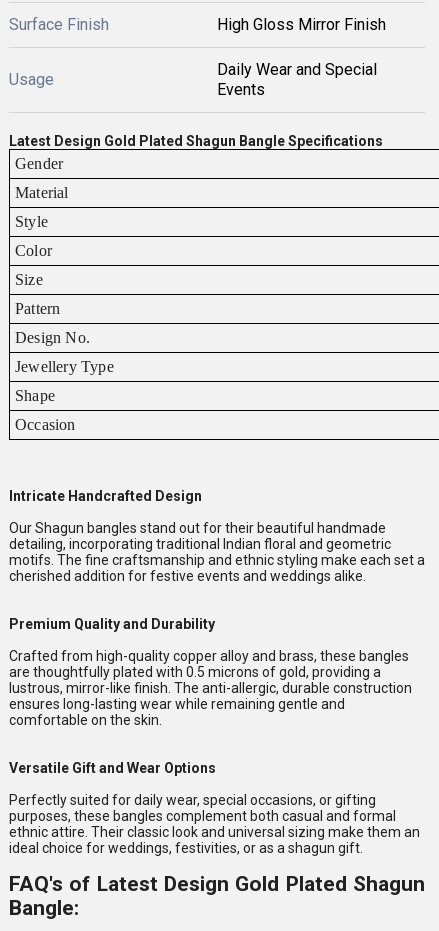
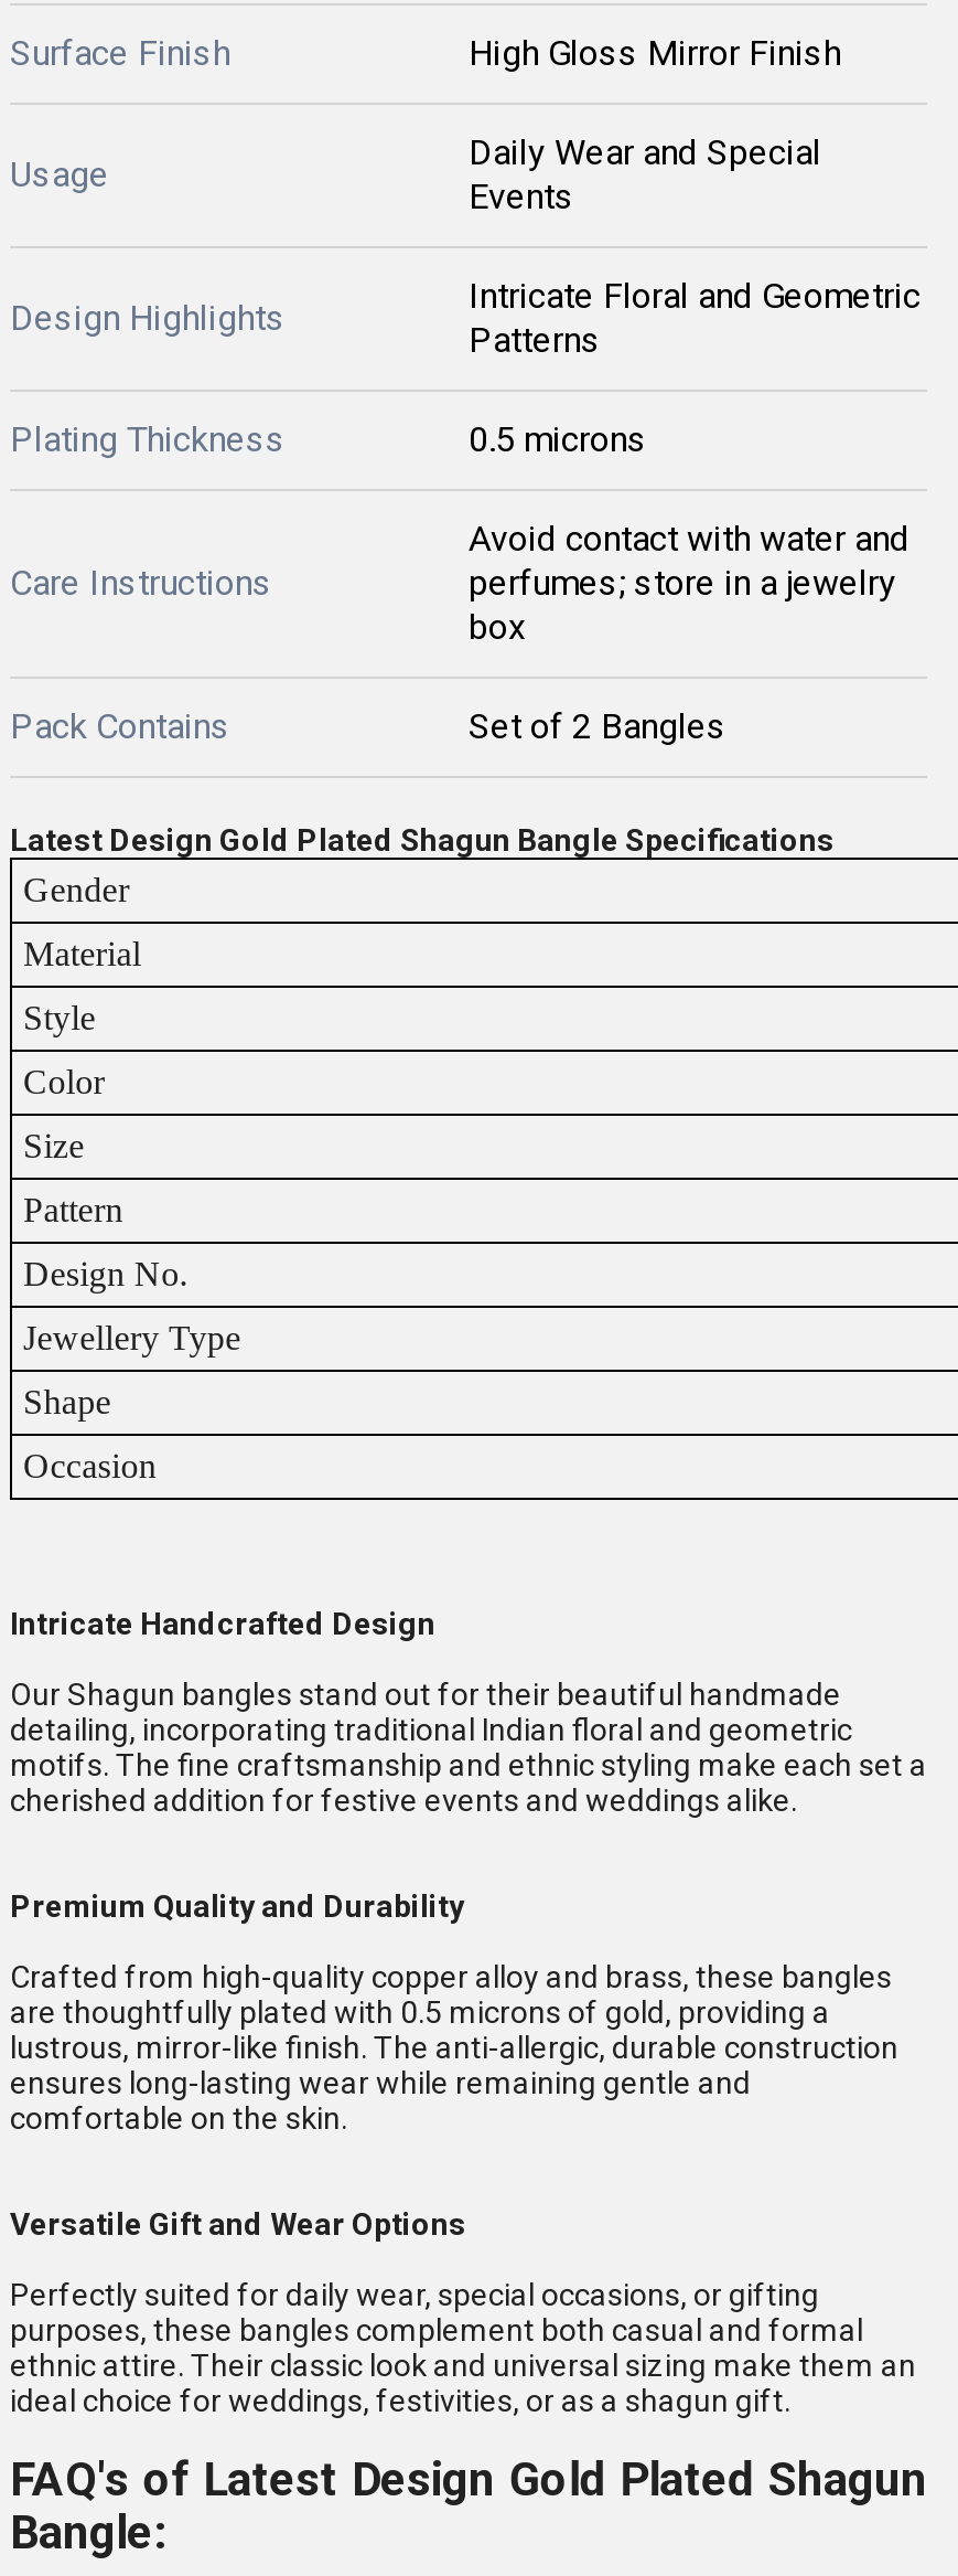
none -> [10,297,286,339] Design Highlights
none -> [10,275,921,604] Intricate Floral and Geometric | Patterns | Plating Thickness | 0.5 microns | Care Instructions
none -> [10,518,909,747] Avoid contact with water and | perfumes; store in a jewelry | box | Pack Contains | Set of 2 Bangles

